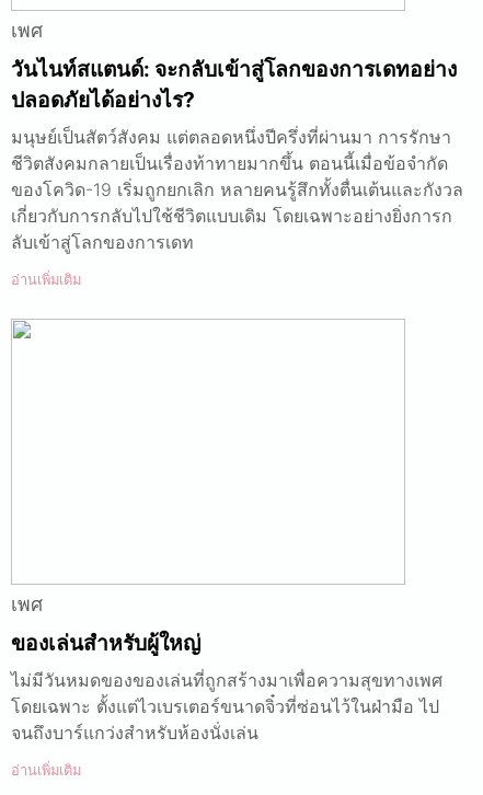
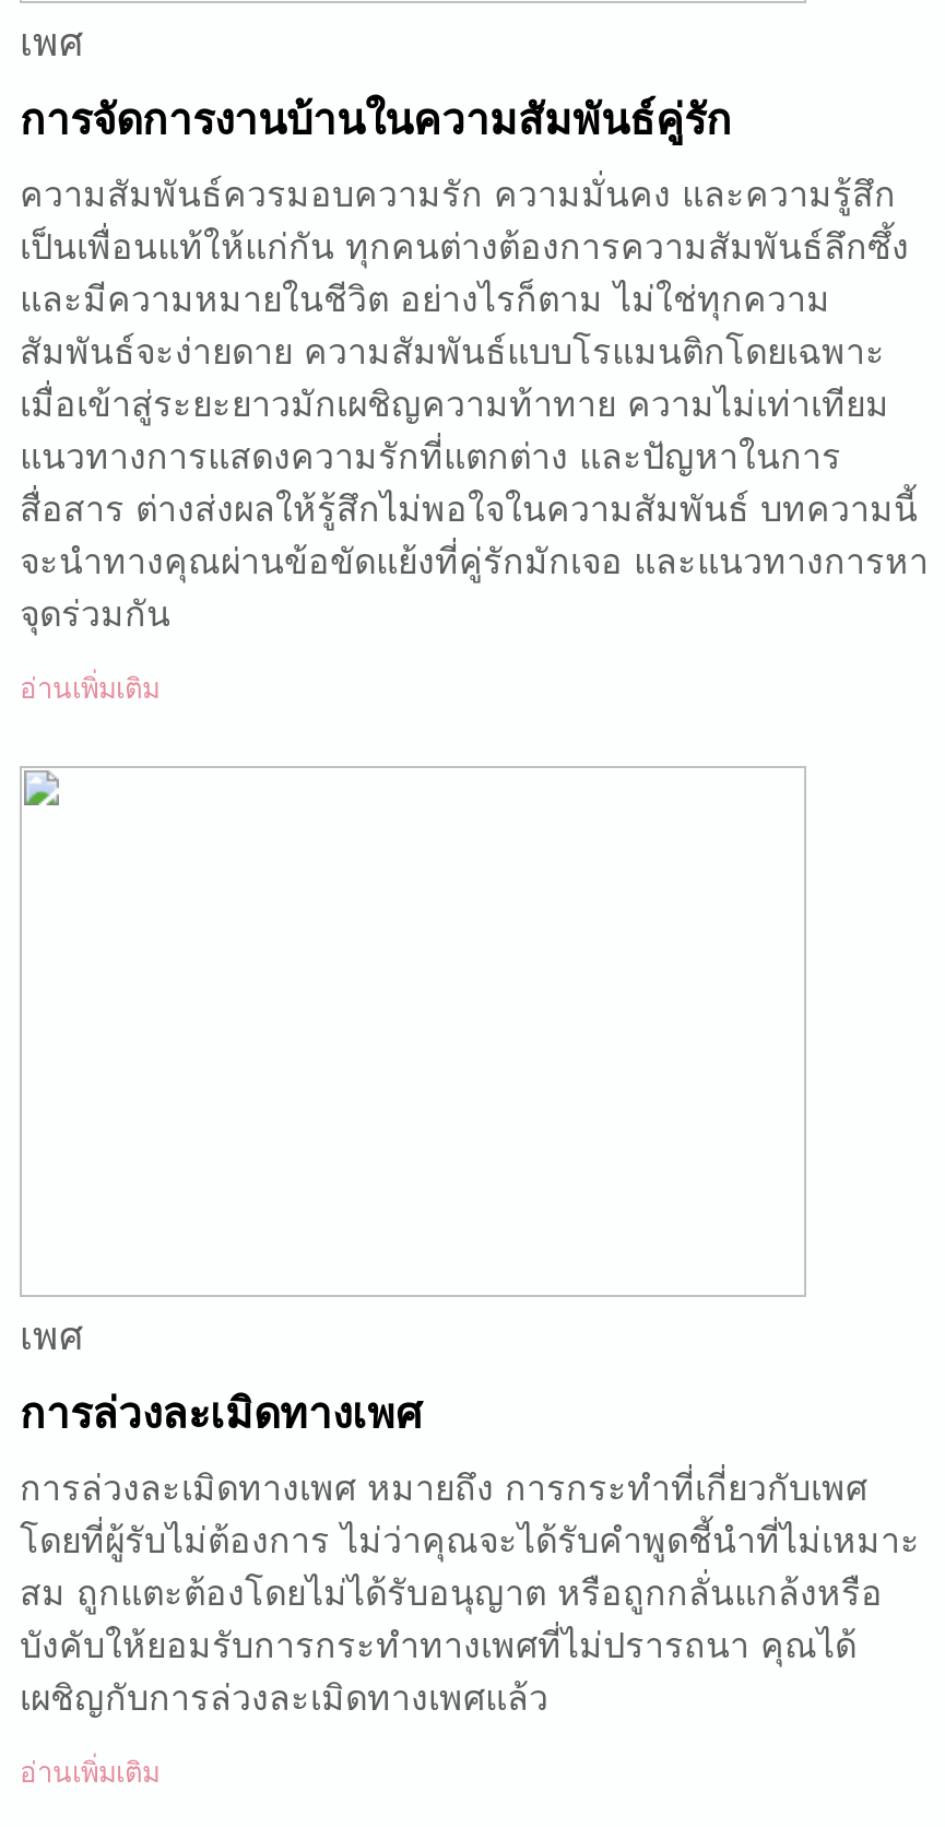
[11,56,457,113] วันไนท์สแตนด์: จะกลับเข้าสู่โลกของการเดทอย่าง | ปลอดภัยได้อย่างไร? -> [20,93,732,146] การจัดการงานบ้านในความสัมพันธ์คู่รัก
[11,126,463,253] มนุษย์เป็นสัตว์สังคม แต่ตลอดหนึ่งปีครึ่งที่ผ่านมา การรักษา | ชีวิตสังคมกลายเป็นเรื่องท้าทายมากขึ้น ตอนนี้เมื่อข้อจำกัด | ของโควิด-19 เริ่มถูกยกเลิก หลายคนรู้สึกทั้งตื่นเต้นและกังวล | เกี่ยวกับการกลับไปใช้ชีวิตแบบเดิม โดยเฉพาะอย่างยิ่งการก | ลับเข้าสู่โลกของการเดท -> [20,172,929,635] ความสัมพันธ์ควรมอบความรัก ความมั่นคง และความรู้สึก | เป็นเพื่อนแท้ให้แก่กัน ทุกคนต่างต้องการความสัมพันธ์ลึกซึ้ง | และมีความหมายในชีวิต อย่างไรก็ตาม ไม่ใช่ทุกความ | สัมพันธ์จะง่ายดาย ความสัมพันธ์แบบโรแมนติกโดยเฉพาะ | เมื่อเข้าสู่ระยะยาวมักเผชิญความท้าทาย ความไม่เท่าเทียม | แนวทางการแสดงความรักที่แตกต่าง และปัญหาในการ | สื่อสาร ต่างส่งผลให้รู้สึกไม่พอใจในความสัมพันธ์ บทความนี้ | จะนำทางคุณผ่านข้อขัดแย้งที่คู่รักมักเจอ และแนวทางการหา | จุดร่วมกัน
[11,630,200,656] ของเล่นสำหรับผู้ใหญ่ -> [20,1387,422,1440] การล่วงละเมิดทางเพศ
[11,669,442,744] ไม่มีวันหมดของของเล่นที่ถูกสร้างมาเพื่อความสุขทางเพศ | โดยเฉพาะ ตั้งแต่ไวเบรเตอร์ขนาดจิ๋วที่ซ่อนไว้ในฝ่ามือ ไป | จนถึงบาร์แกว่งสำหรับห้องนั่งเล่น -> [20,1466,920,1719] การล่วงละเมิดทางเพศ หมายถึง การกระทำที่เกี่ยวกับเพศ | โดยที่ผู้รับไม่ต้องการ ไม่ว่าคุณจะได้รับคำพูดชี้นำที่ไม่เหมาะ | สม ถูกแตะต้องโดยไม่ได้รับอนุญาต หรือถูกกลั่นแกล้งหรือ | บังคับให้ยอมรับการกระทำทางเพศที่ไม่ปรารถนา คุณได้ | เผชิญกับการล่วงละเมิดทางเพศแล้ว

